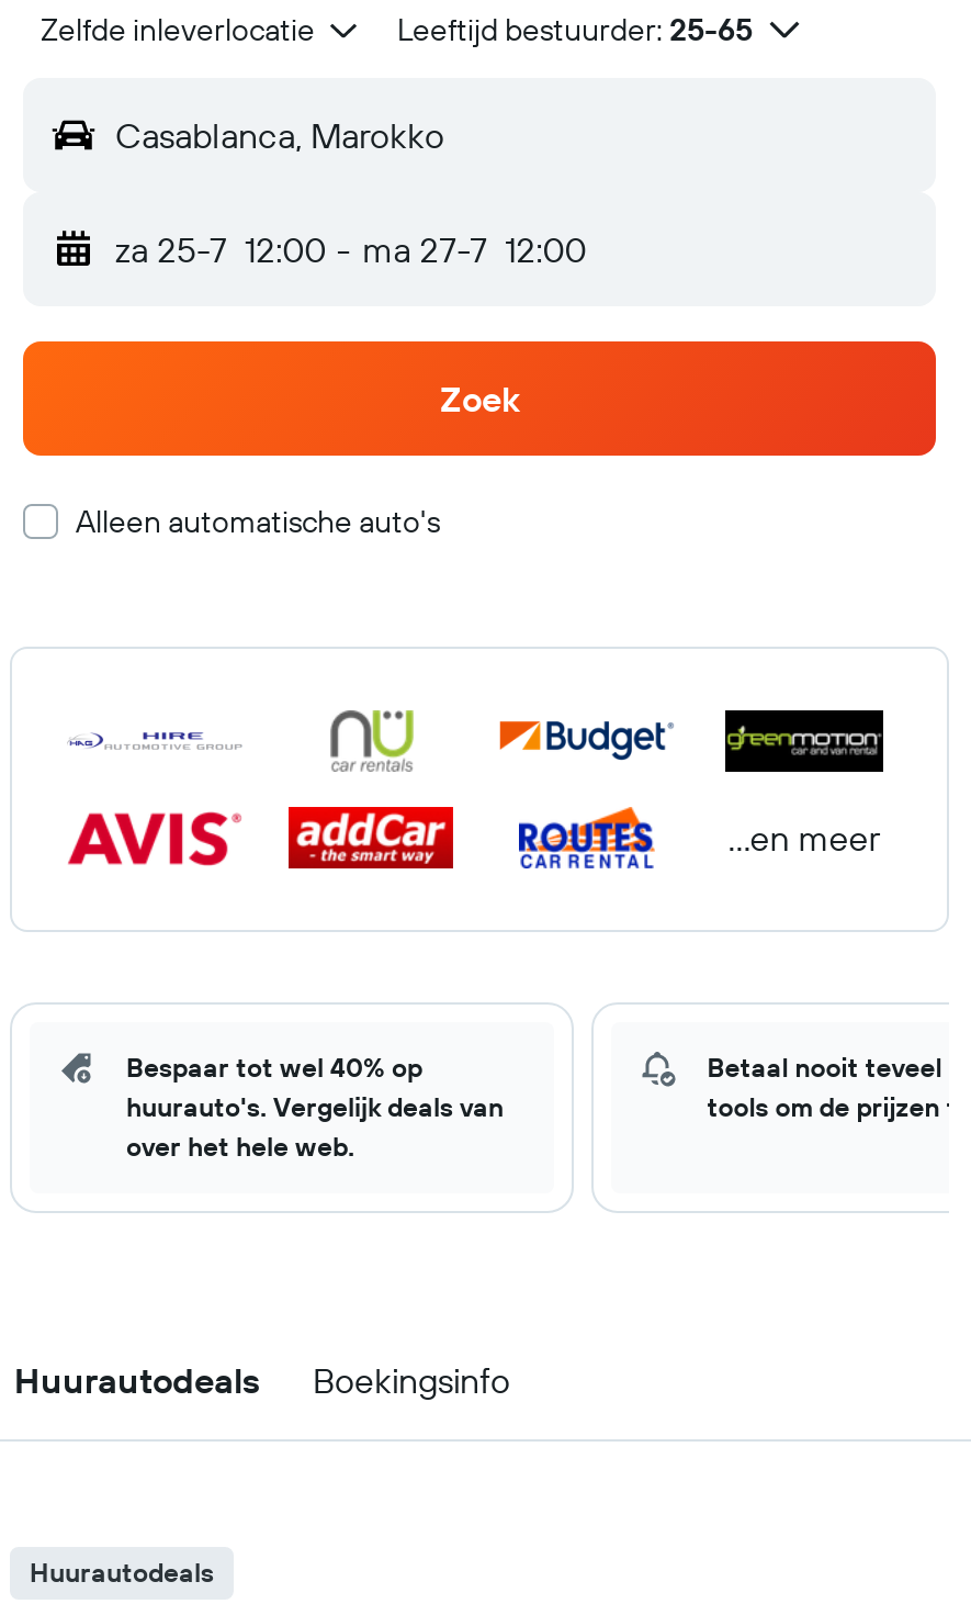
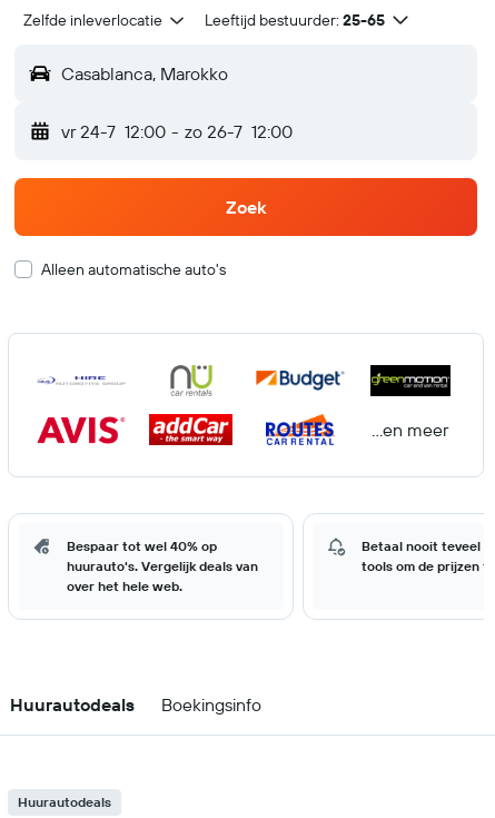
[115,227,586,271] za 25-7 12:00 - ma 27-7 12:00 -> [61,120,292,142] vr 24-7 12:00 - zo 26-7 12:00

